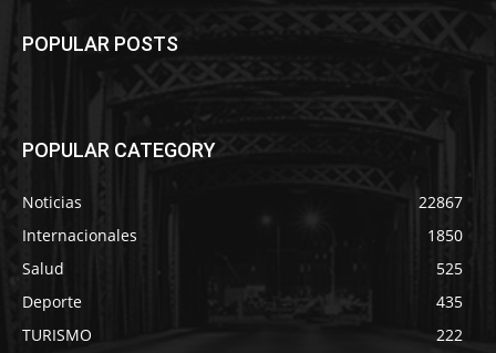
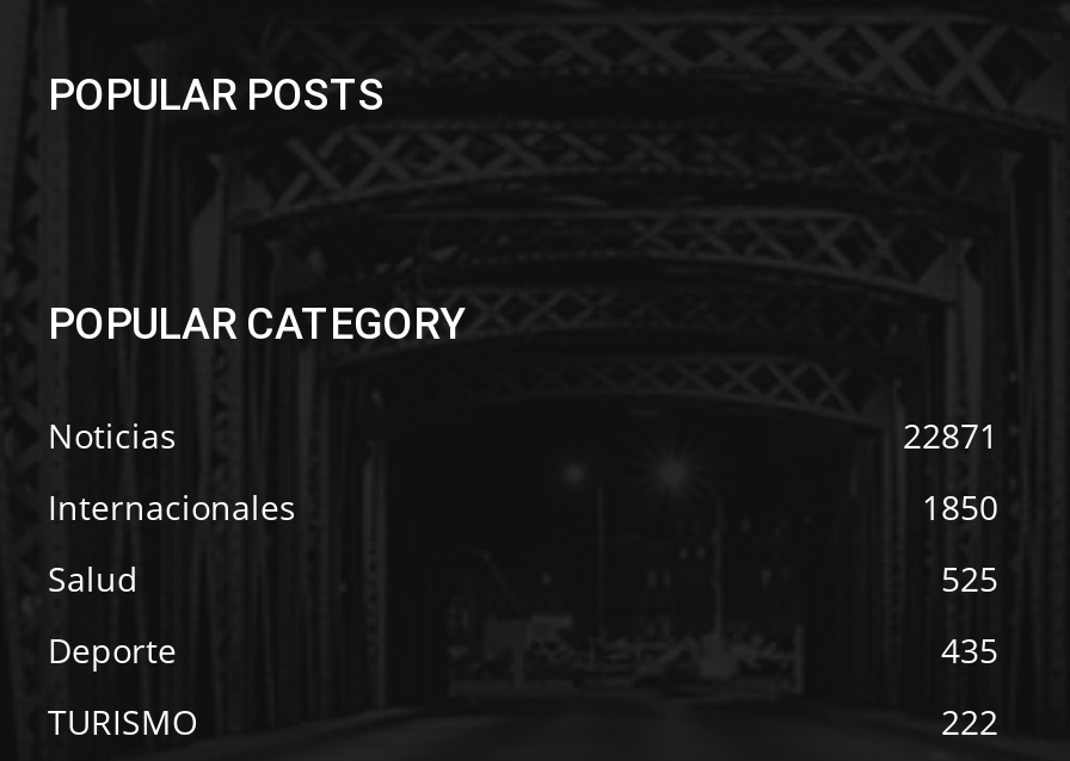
[418,191,463,212] 22867 -> [903,412,998,457] 22871

